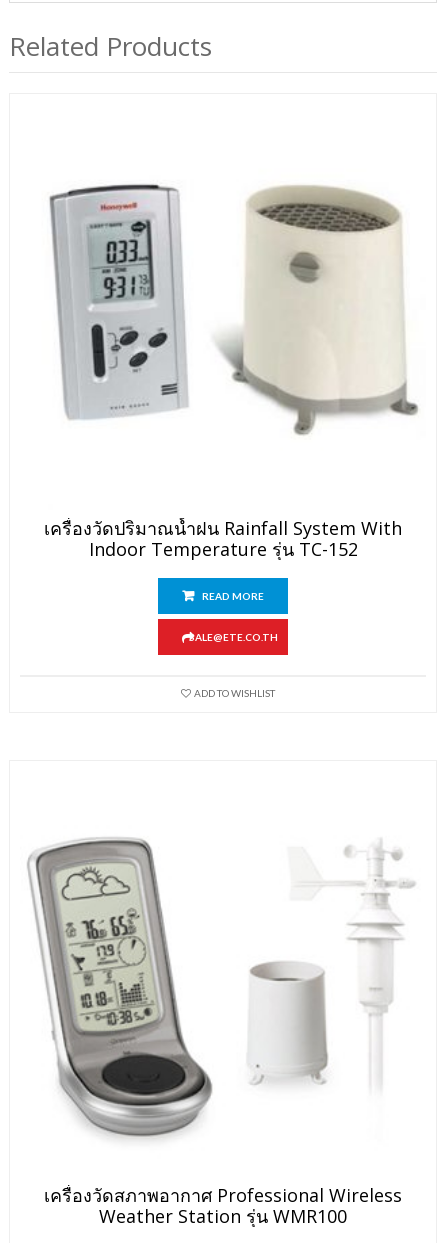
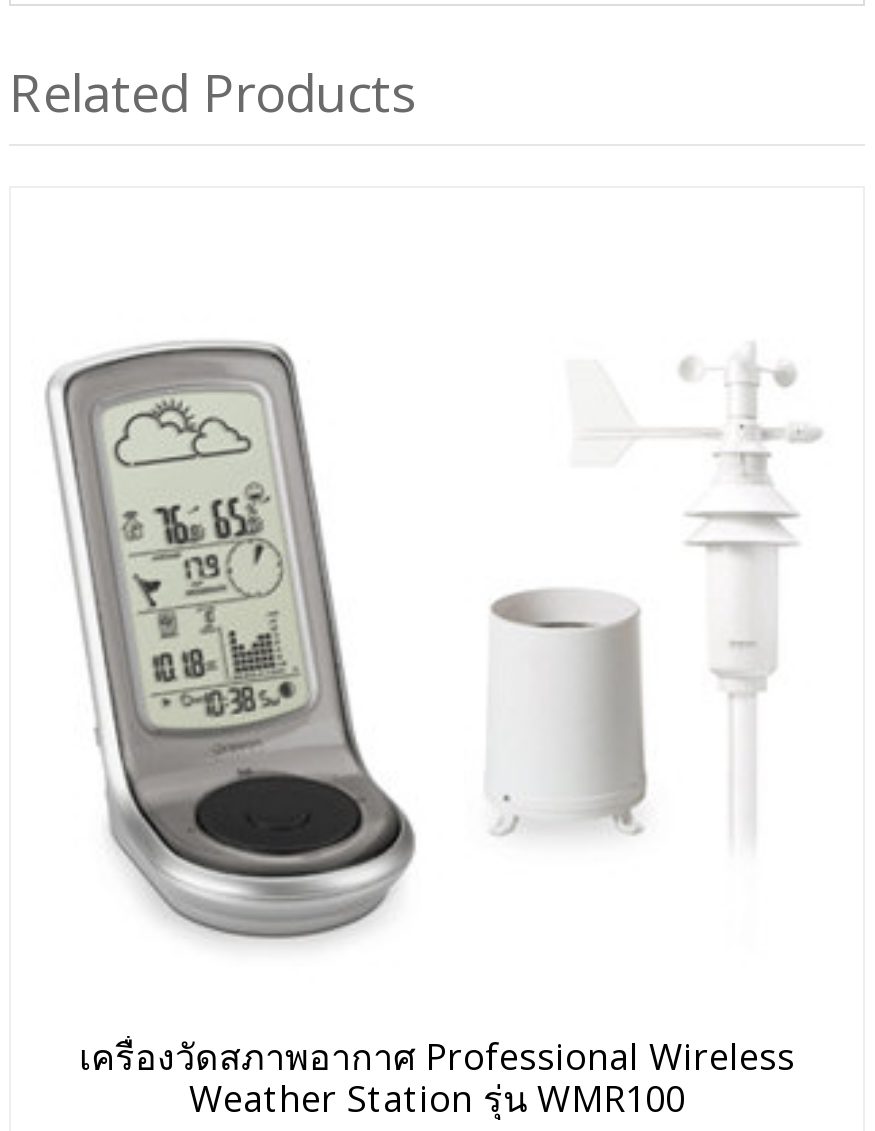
[49,184,189,420] [image] -> none
[217,185,419,436] [image] -> none
[44,515,402,656] [image] | เครื่องวัดปริมาณน้ำฝน Rainfall System With | Indoor Temperature รุ่น TC-152 | READ MORE | SALE@ETE.CO.TH -> none
[194,686,275,698] ADD TO WISHLIST -> none

